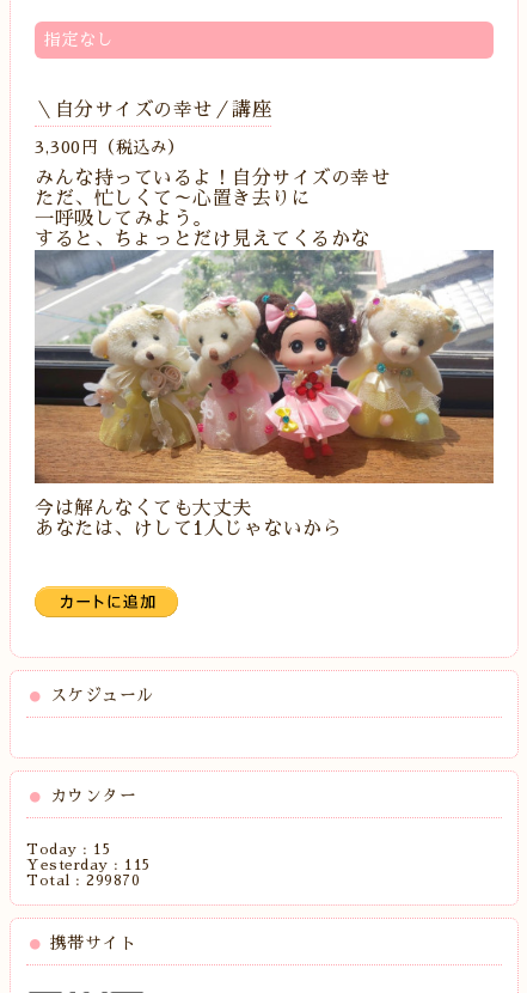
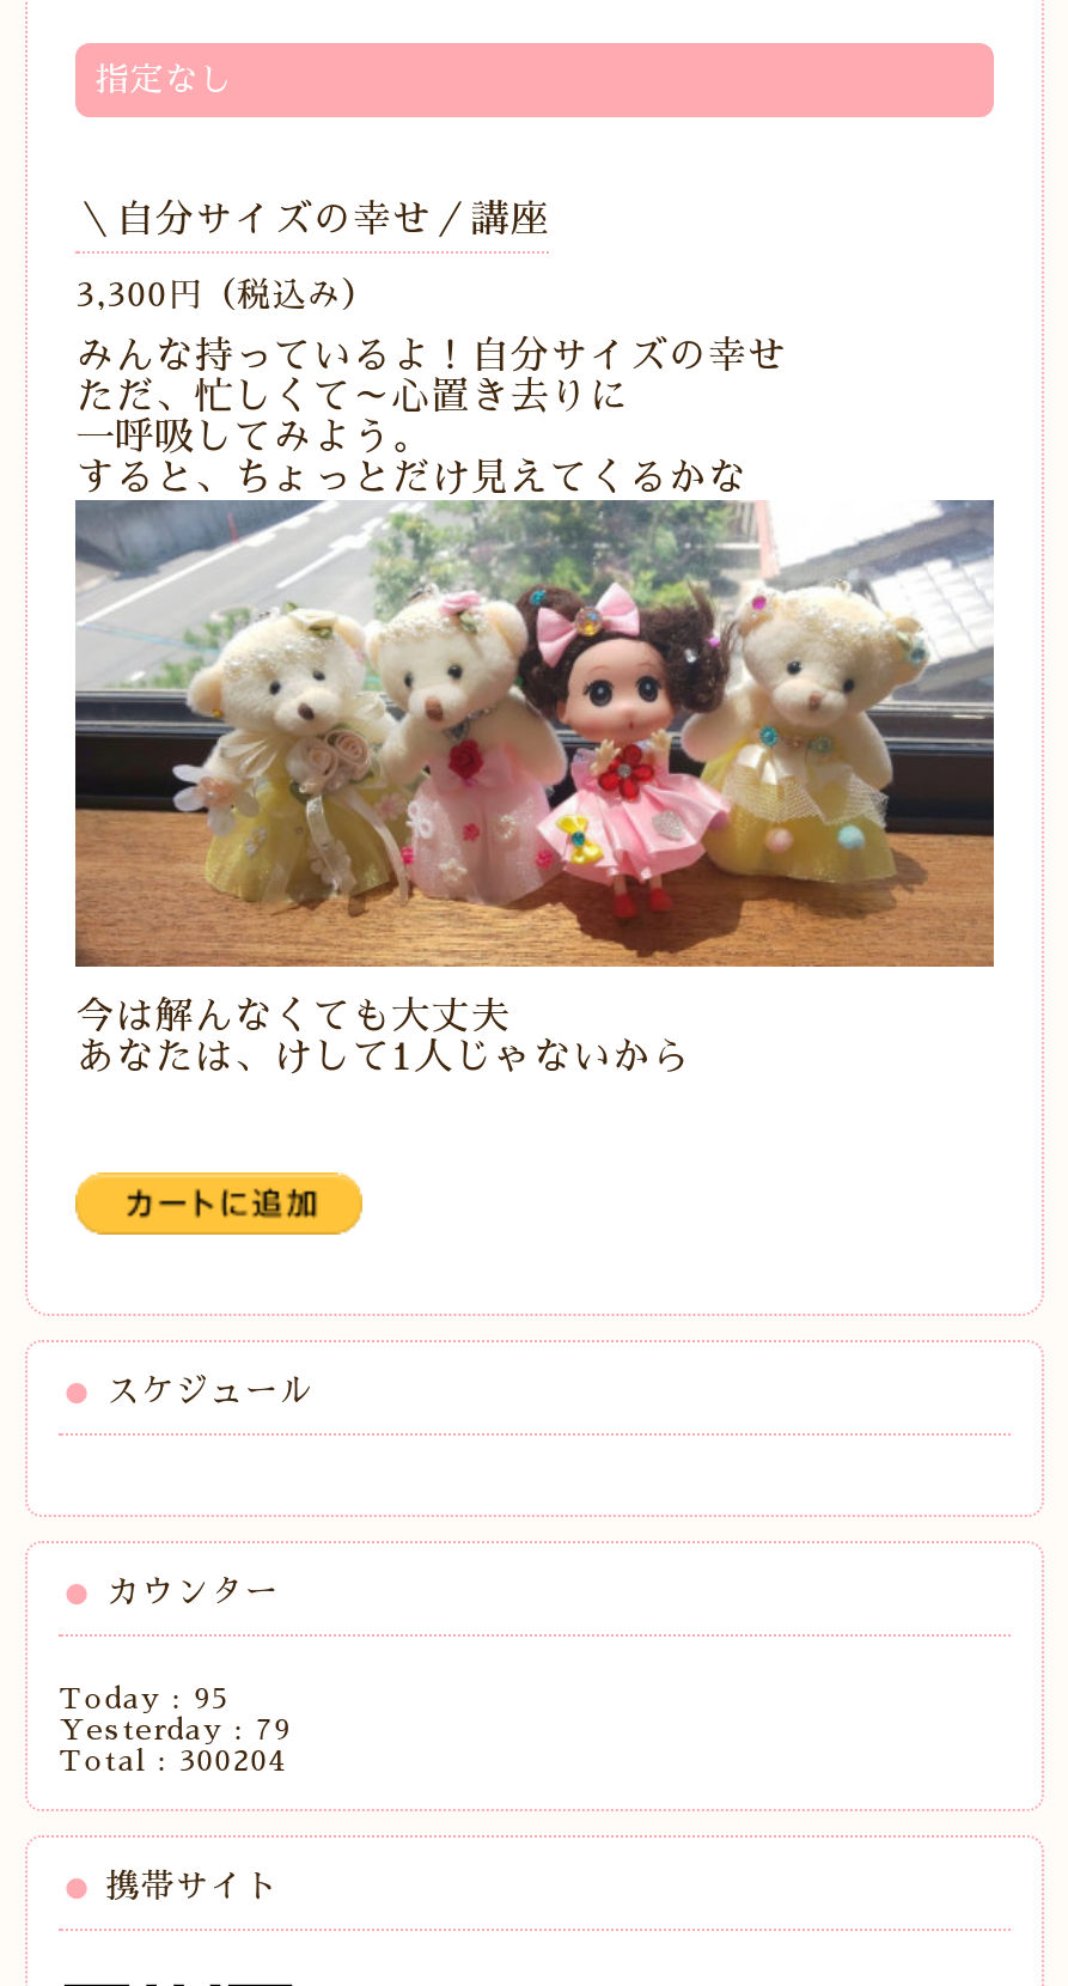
[27,842,110,856] Today : 15 -> [59,1684,227,1713] Today : 95
[27,858,150,872] Yesterday : 115 -> [59,1715,291,1744] Yesterday : 79
[27,873,140,888] Total : 299870 -> [59,1746,286,1775] Total : 300204

